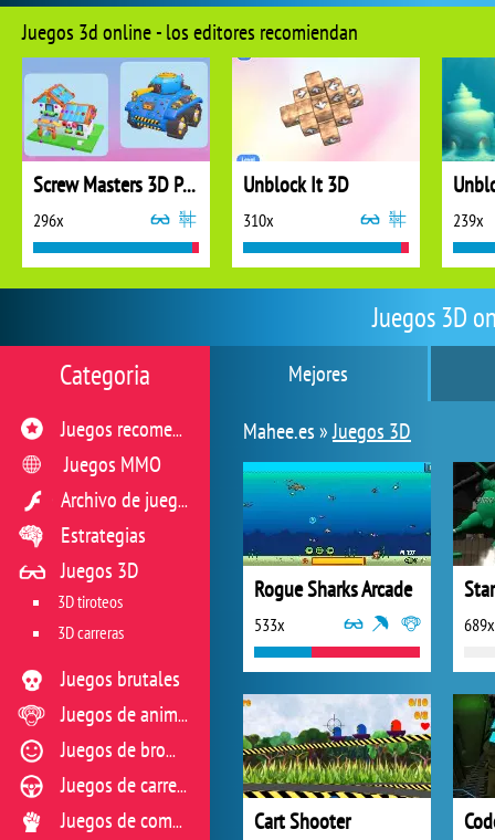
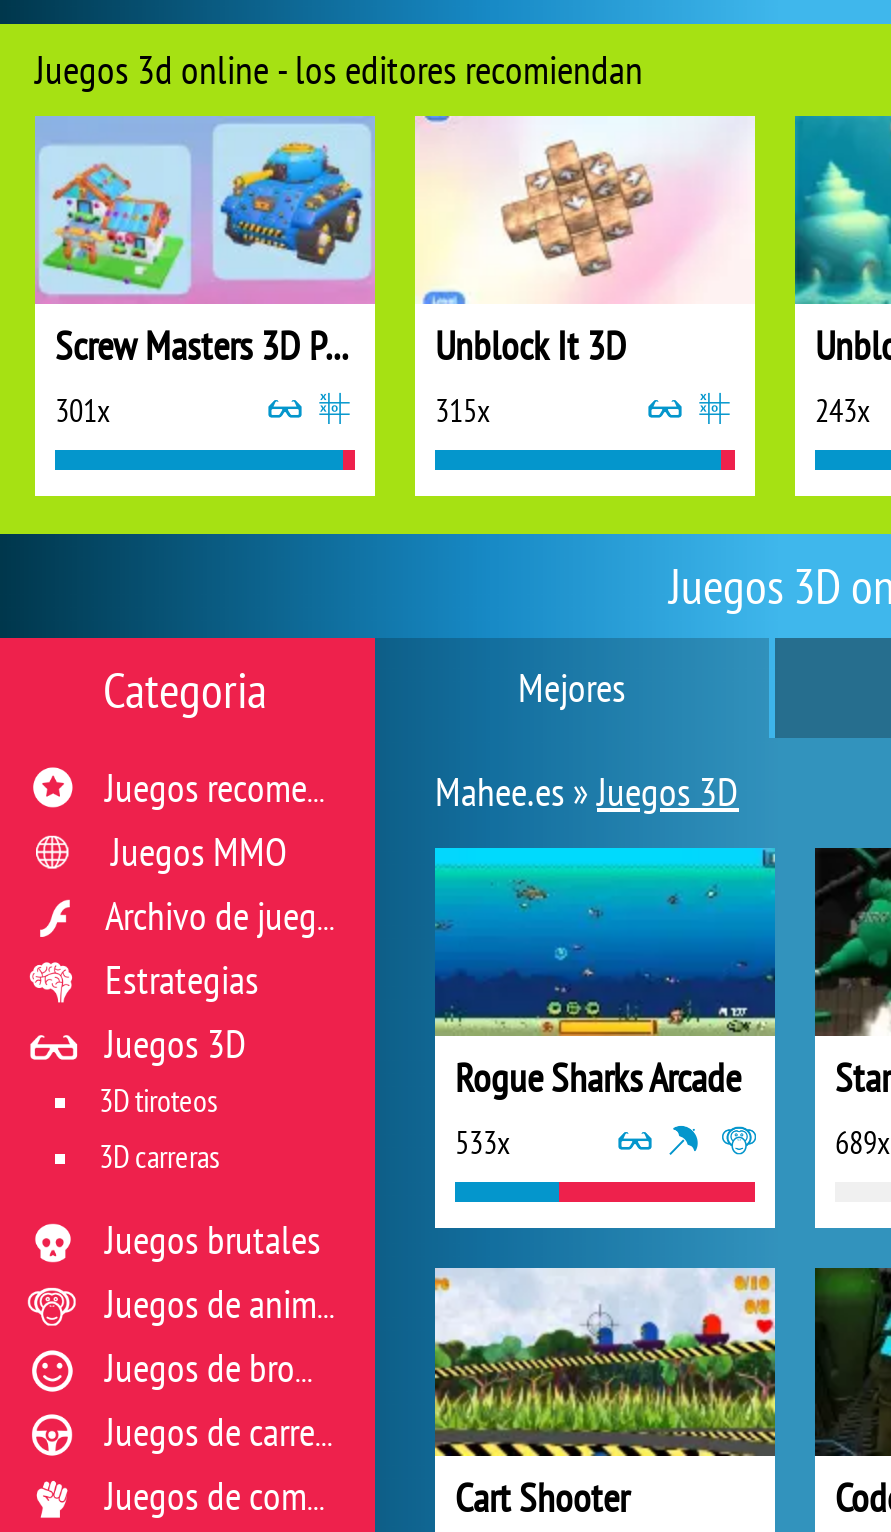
[33,209,64,231] 296x -> [55,390,111,430] 301x
[243,209,274,231] 310x -> [435,390,491,430] 315x
[453,209,484,231] 239x -> [815,390,871,430] 243x

